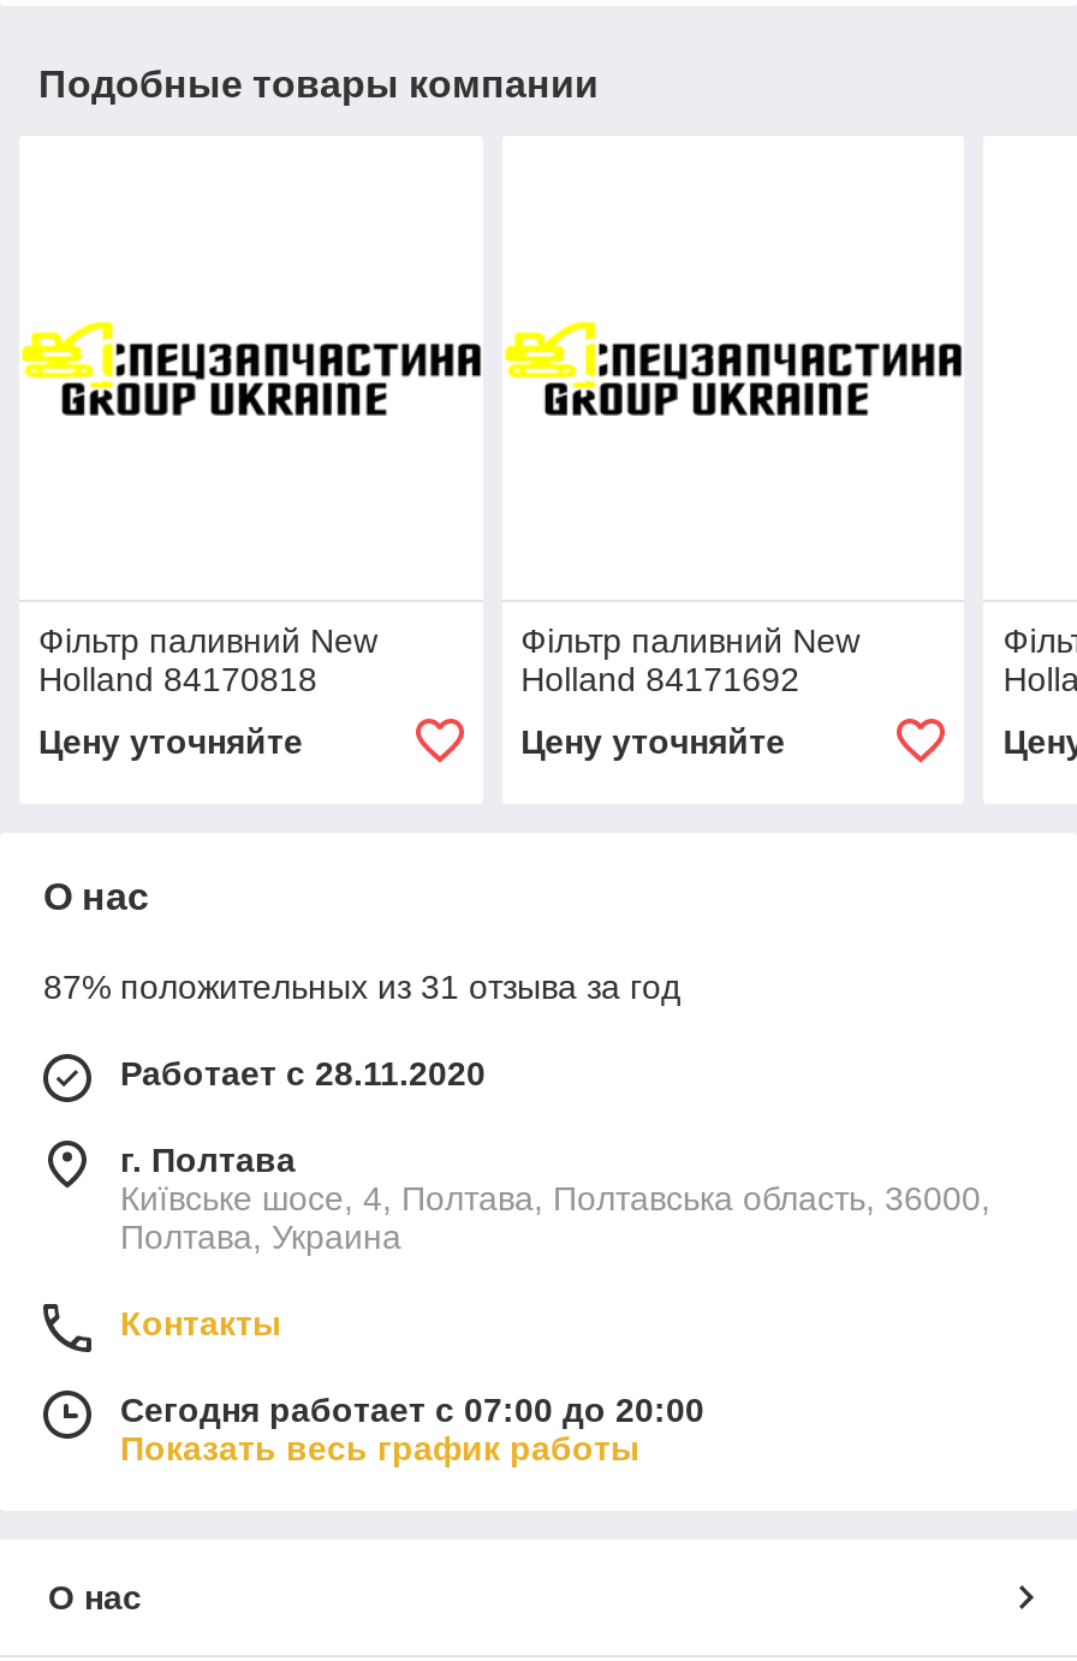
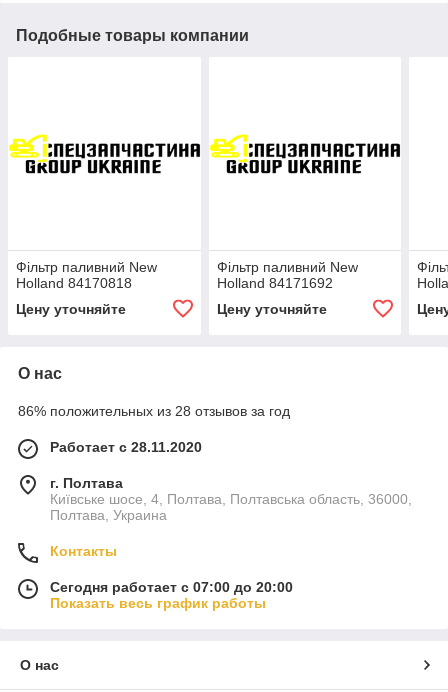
[43,968,680,1006] 87% положительных из 31 отзыва за год -> [18,403,290,419] 86% положительных из 28 отзывов за год

